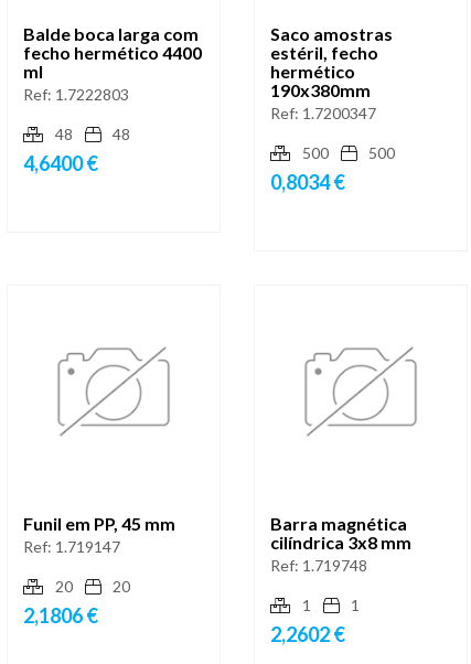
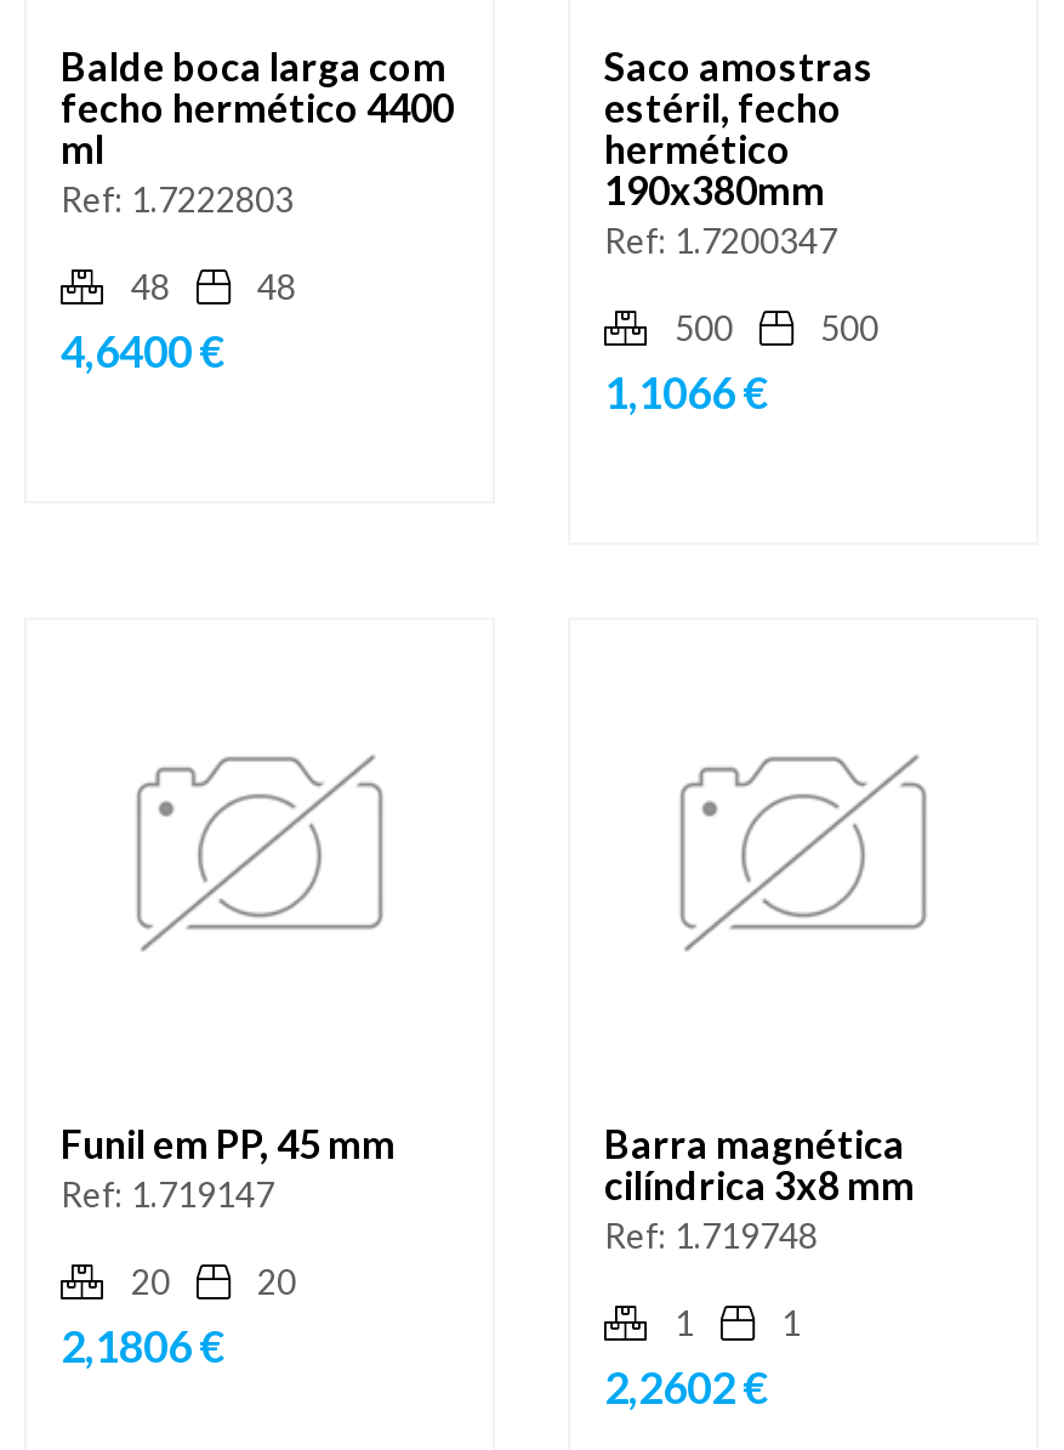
[270,170,345,194] 0,8034 € -> [604,365,769,418] 1,1066 €

